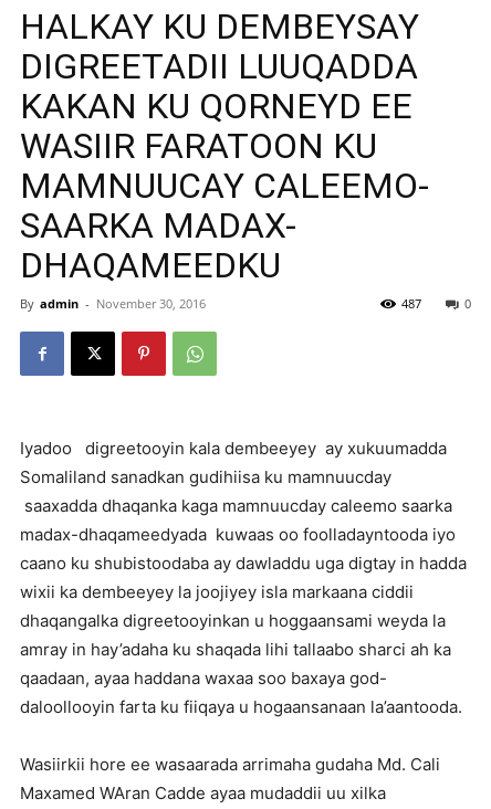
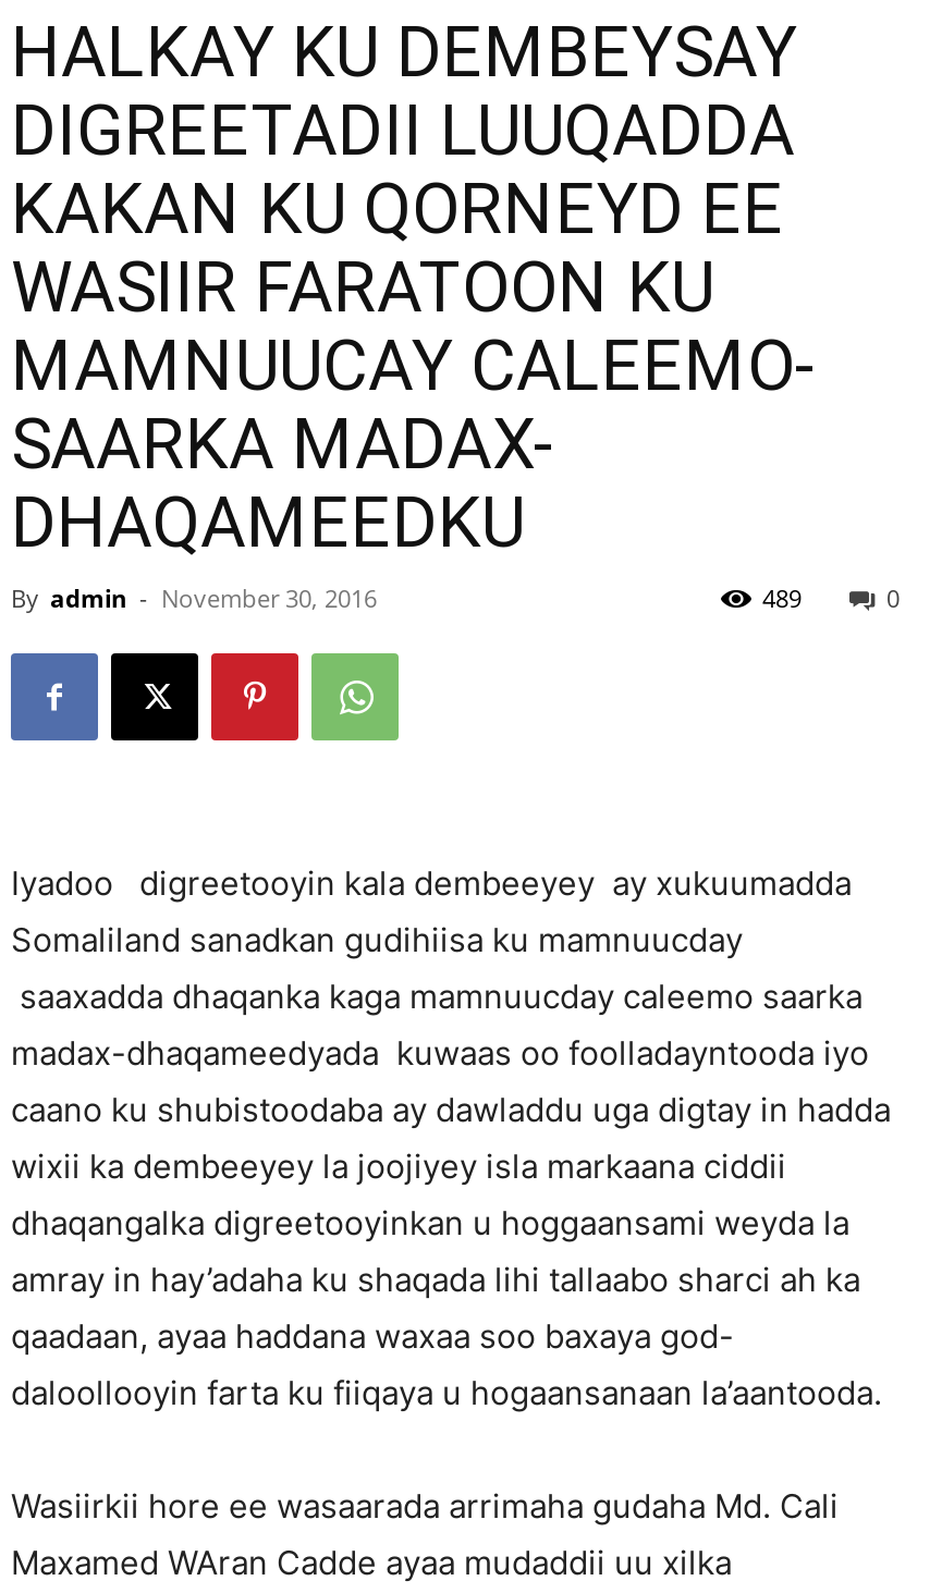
[401,295,421,312] 487 -> [762,581,802,614] 489

